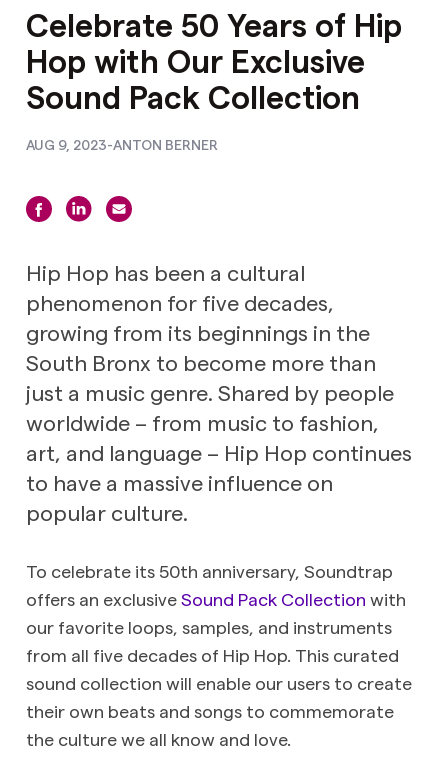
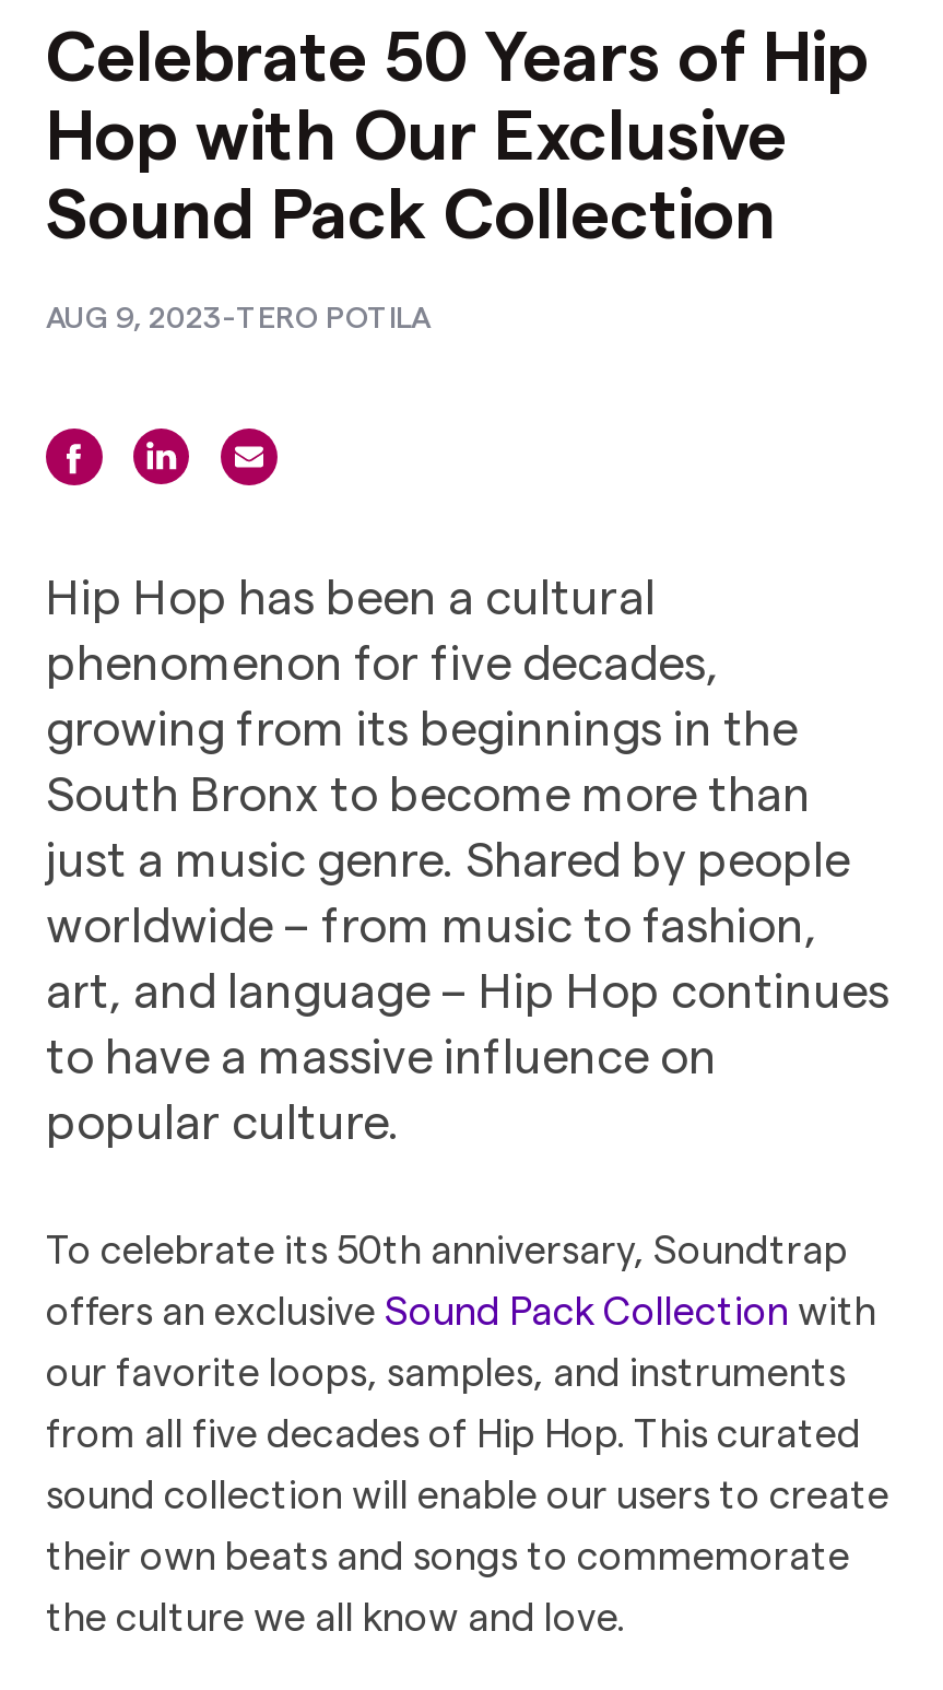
[26,135,218,152] AUG 9, 2023-ANTON BERNER -> [46,296,431,333] AUG 9, 2023-TERO POTILA

